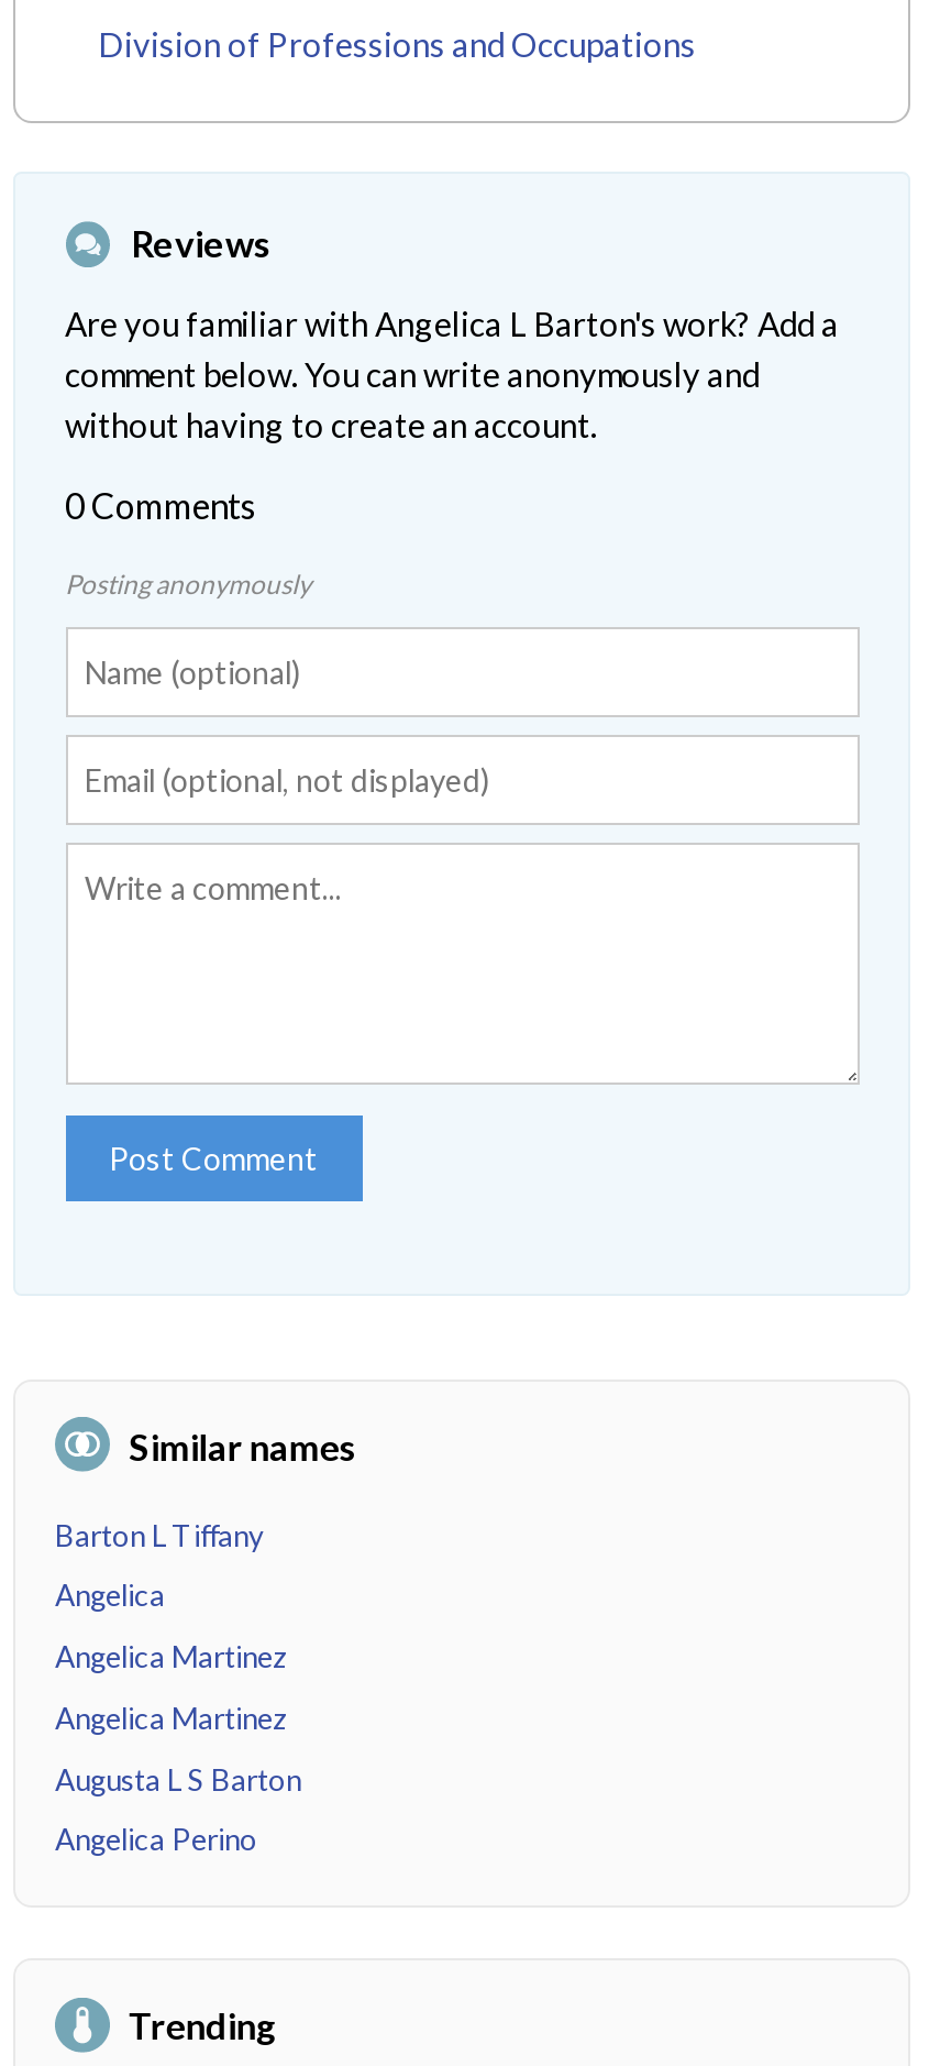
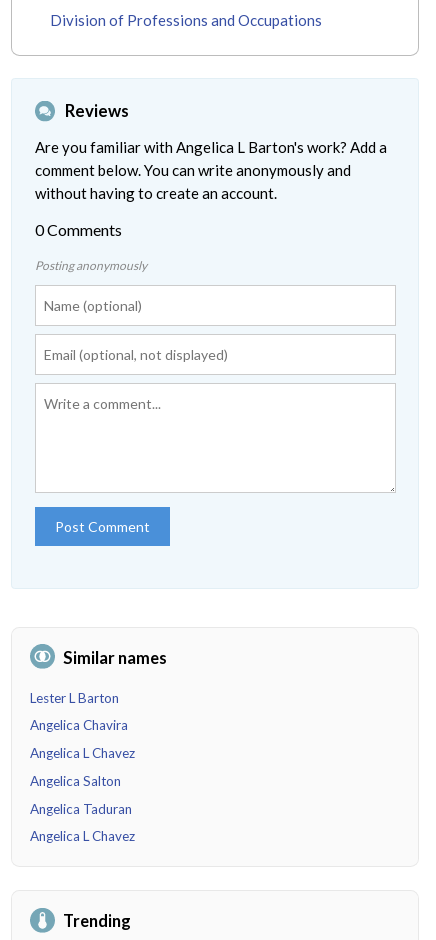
[55,1517,264,1552] Barton L Tiffany -> [30,689,119,705] Lester L Barton
[55,1578,165,1613] Angelica -> [30,717,128,733] Angelica Chavira
[55,1639,286,1674] Angelica Martinez -> [30,745,135,761] Angelica L Chavez
[55,1700,286,1736] Angelica Martinez -> [30,773,121,789] Angelica Salton
[55,1761,301,1796] Augusta L S Barton -> [30,800,132,816] Angelica Taduran
[55,1822,257,1858] Angelica Perino -> [30,828,135,844] Angelica L Chavez

